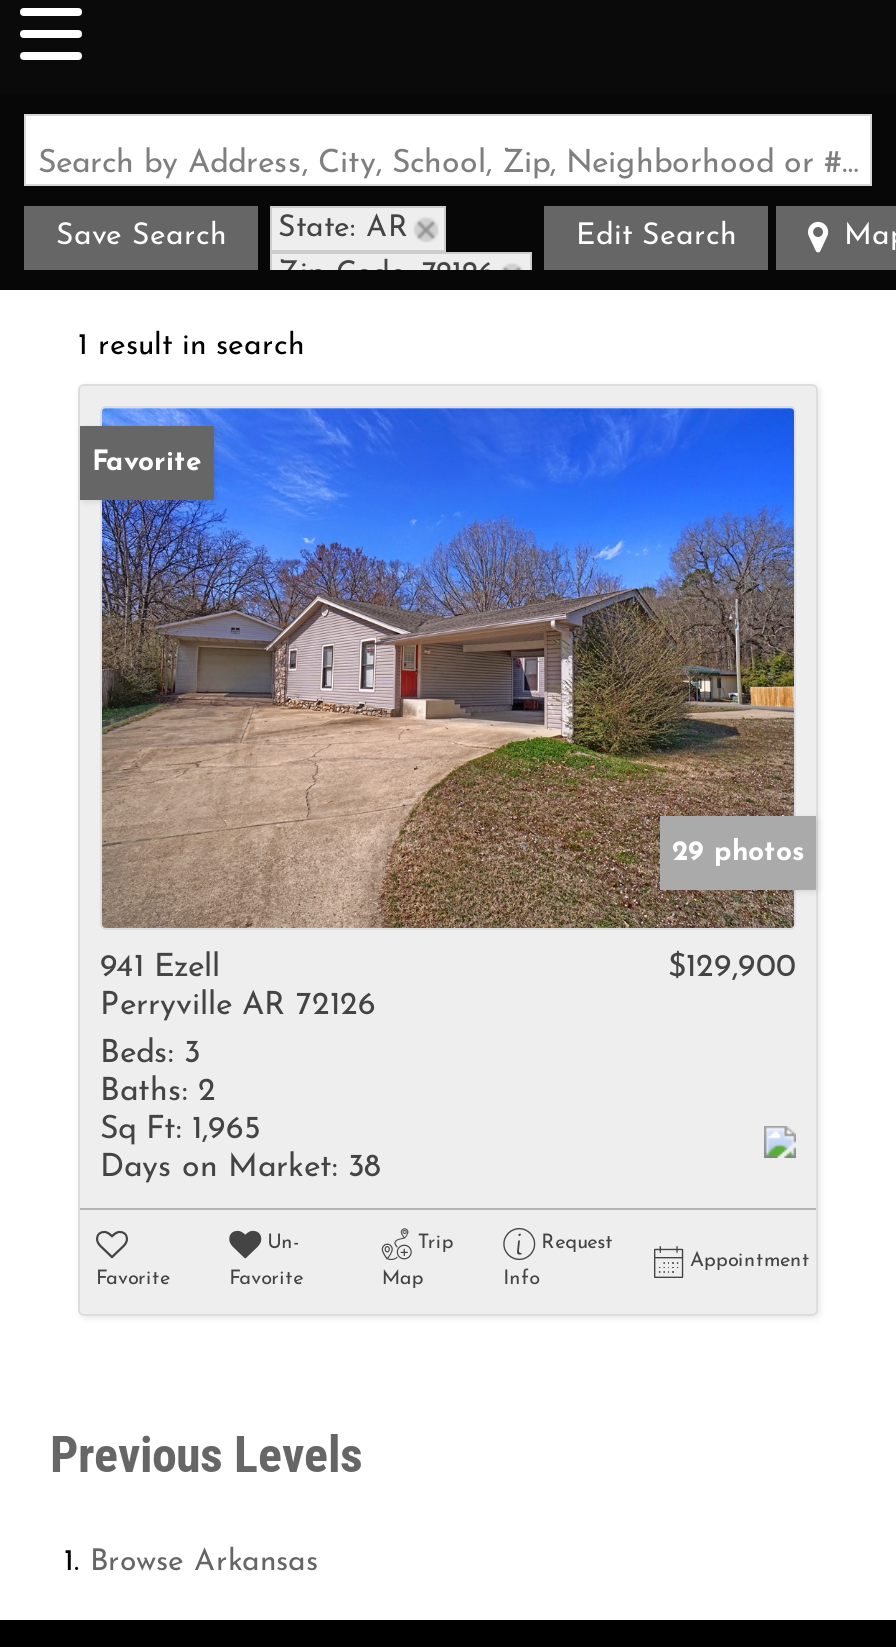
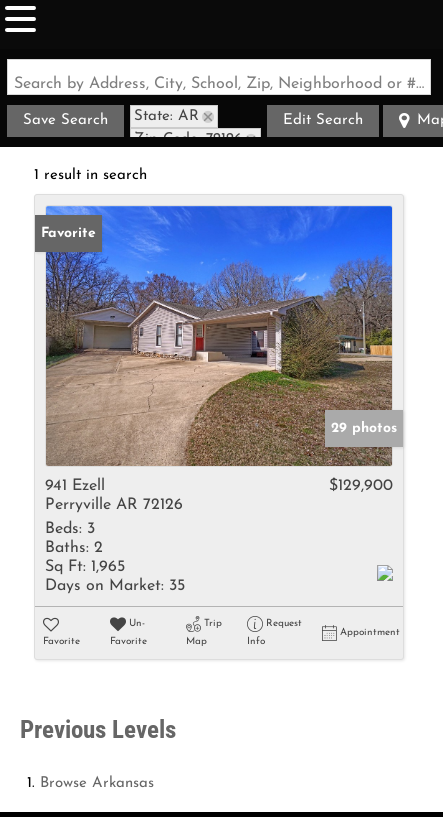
[100,1152,380,1184] Days on Market: 38 -> [45,578,185,594] Days on Market: 35

